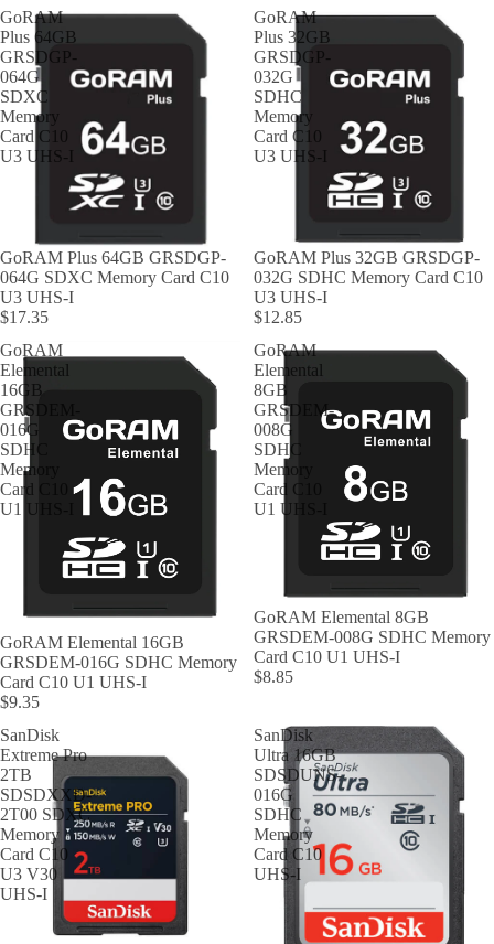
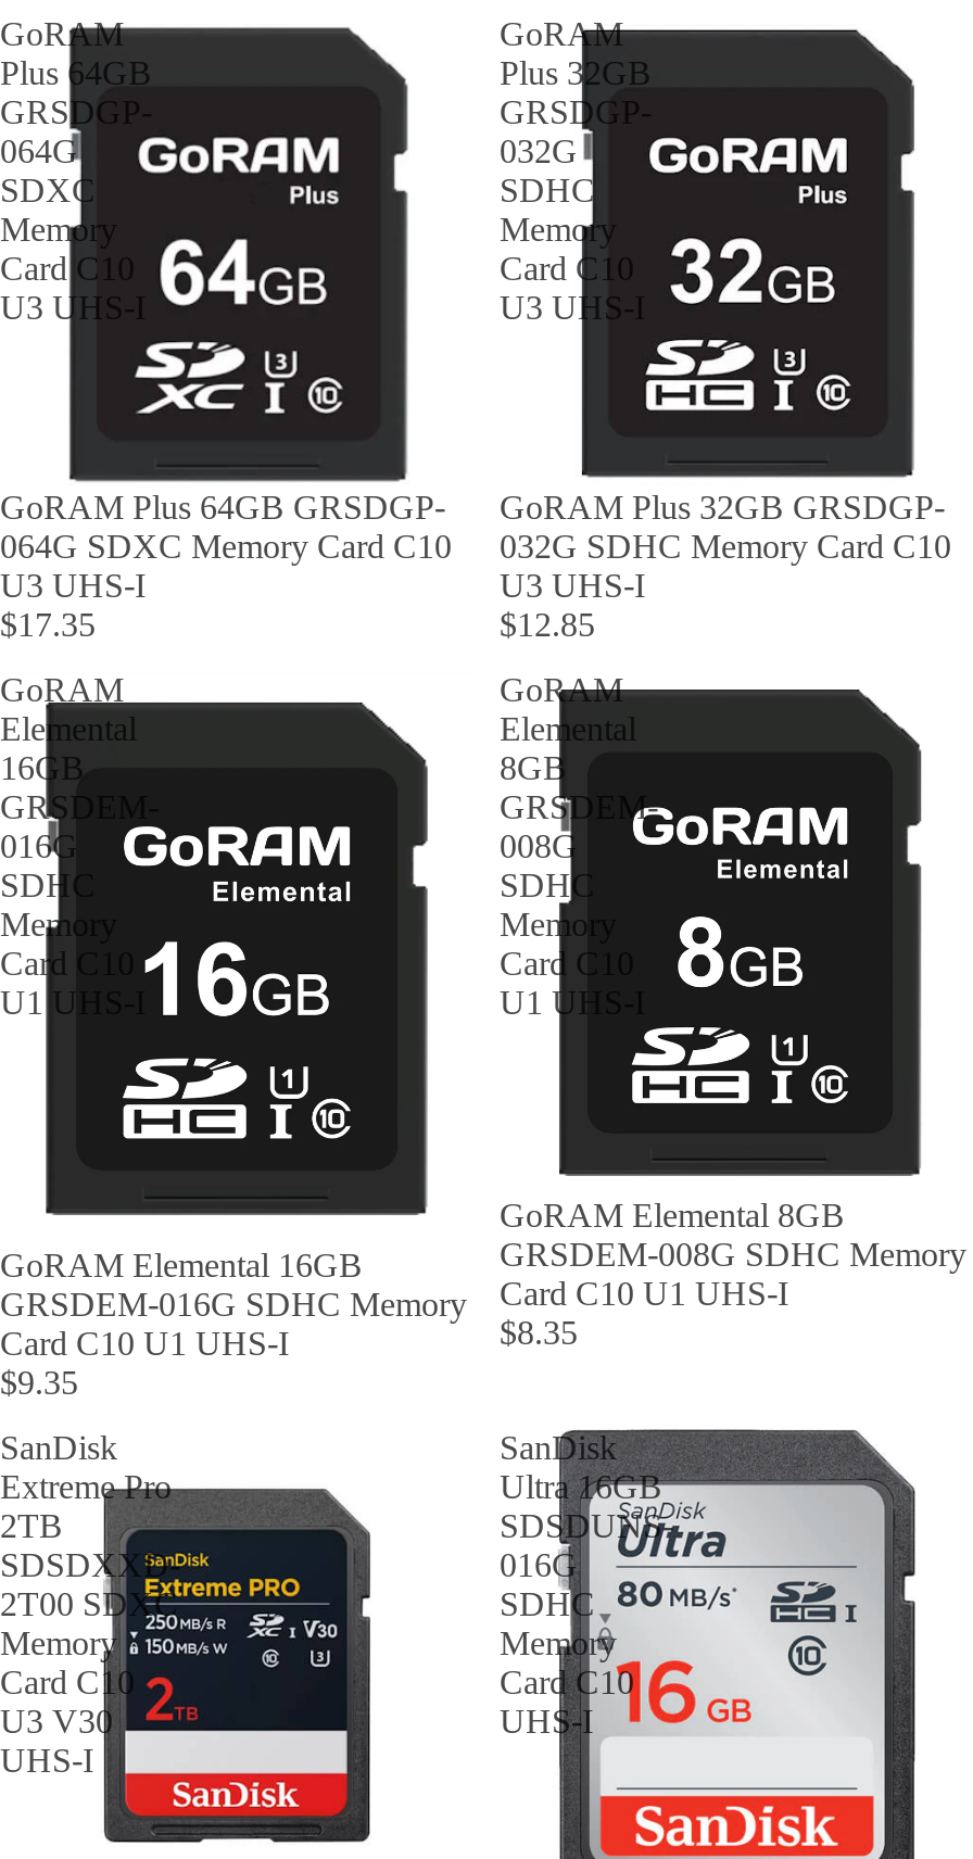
[254,667,293,686] $8.85 -> [500,1314,578,1351] $8.35

